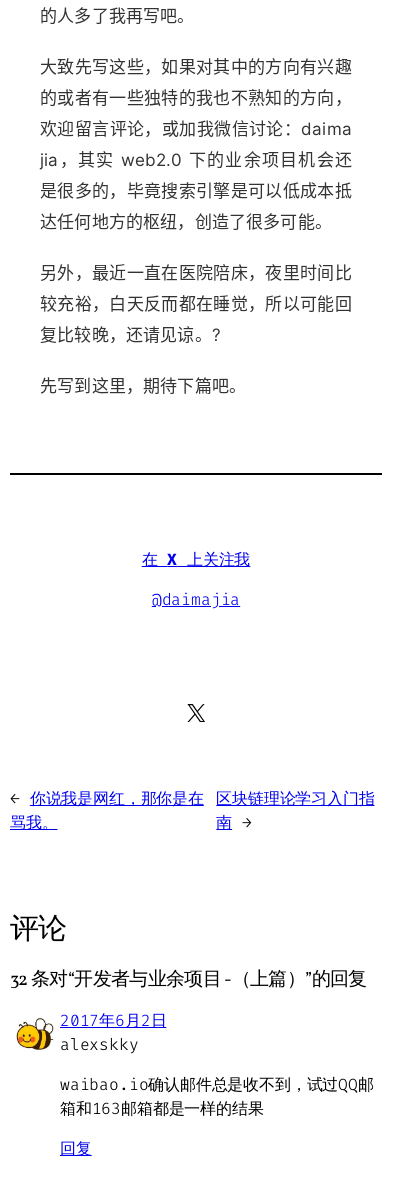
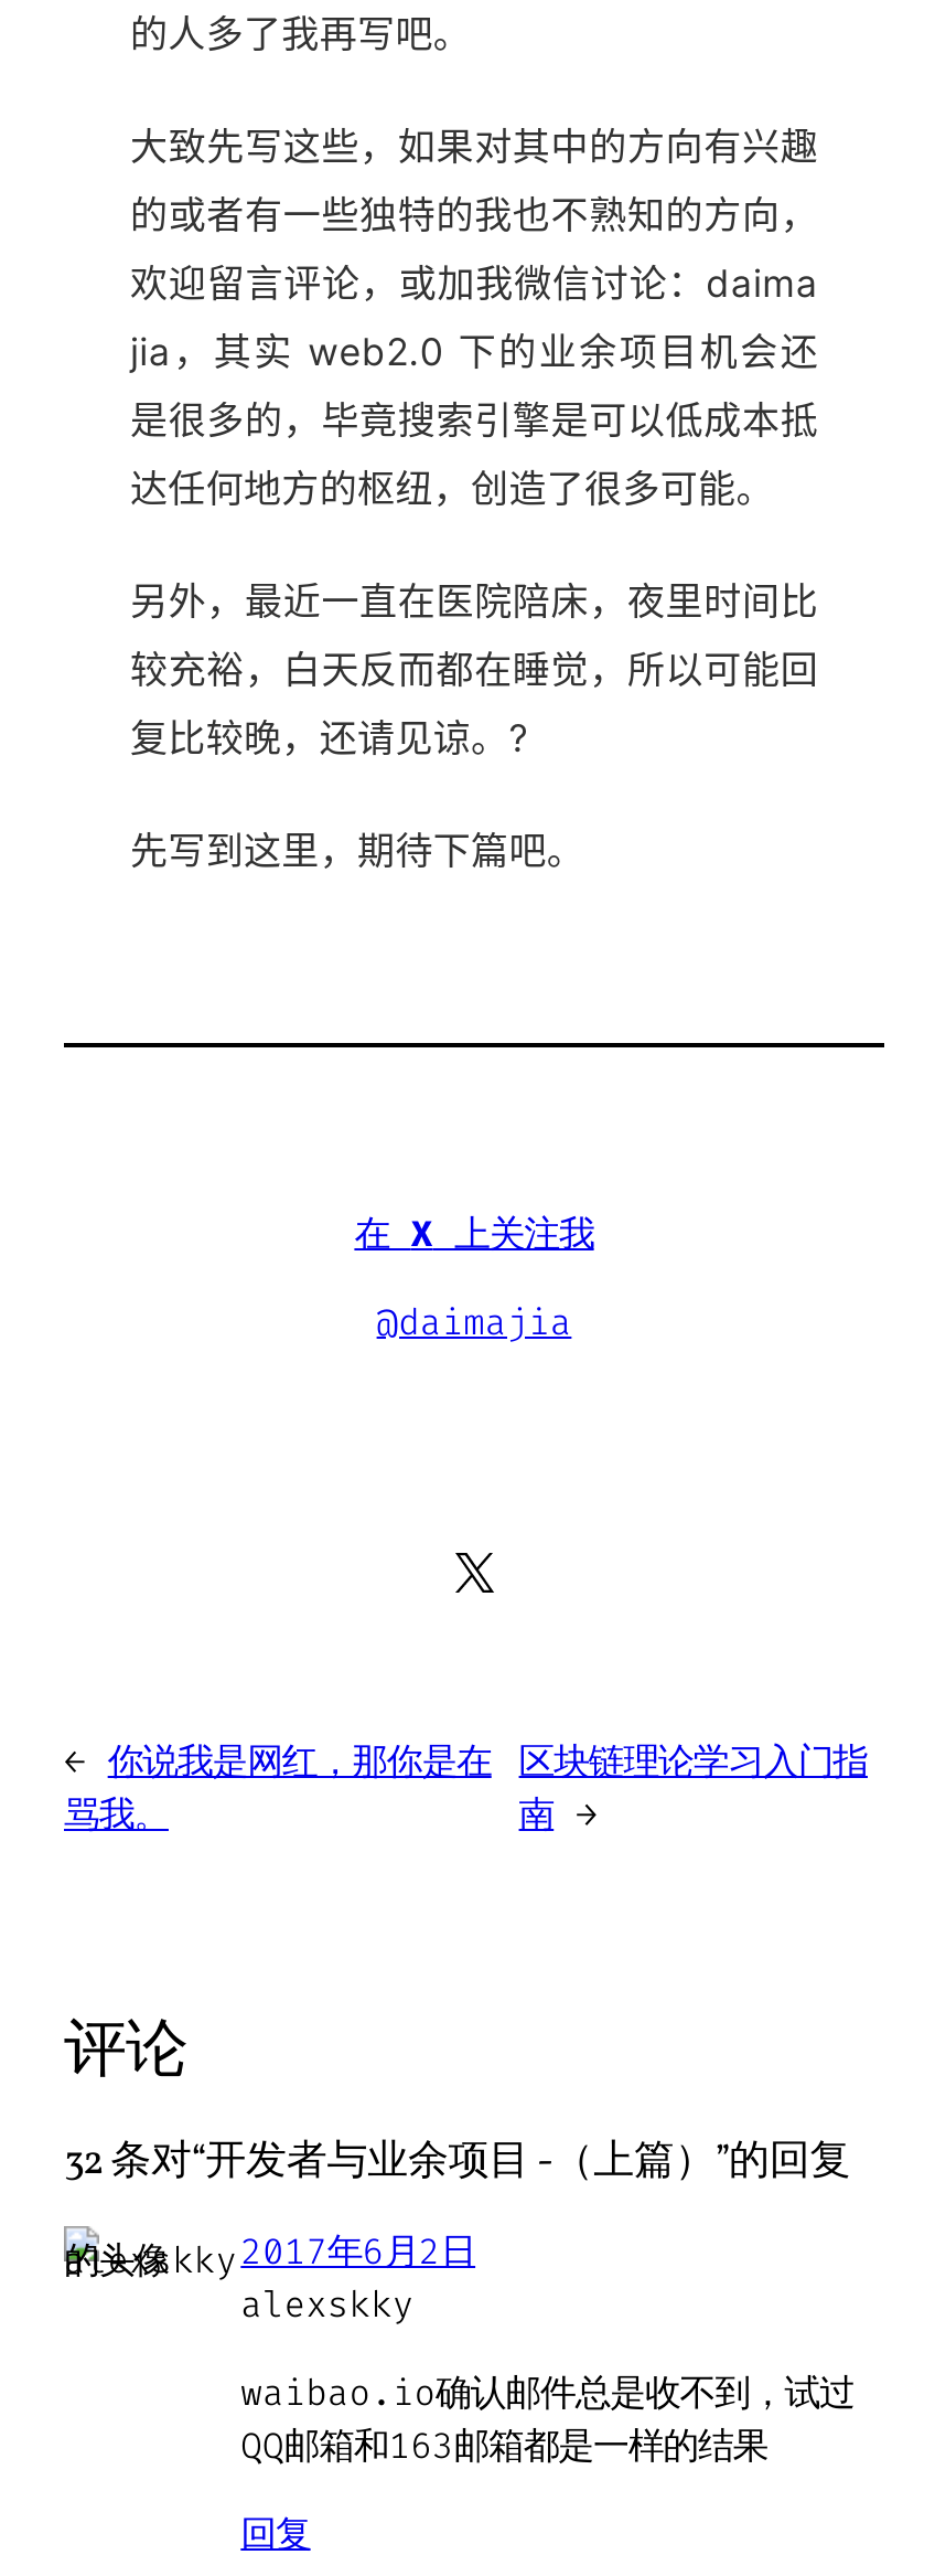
[10,1009,46,1051] [image] -> [62,2224,143,2317] [image]

